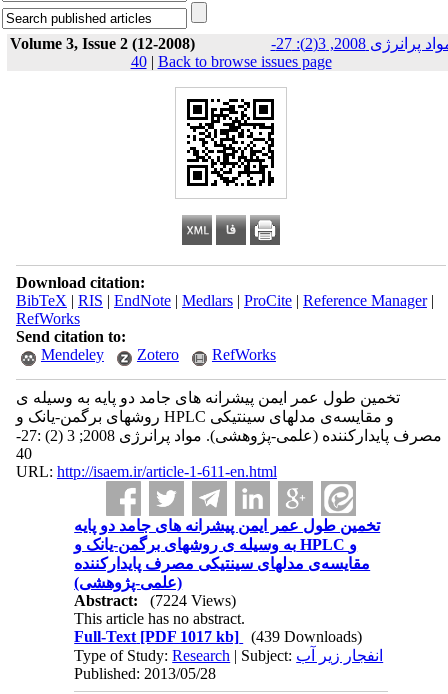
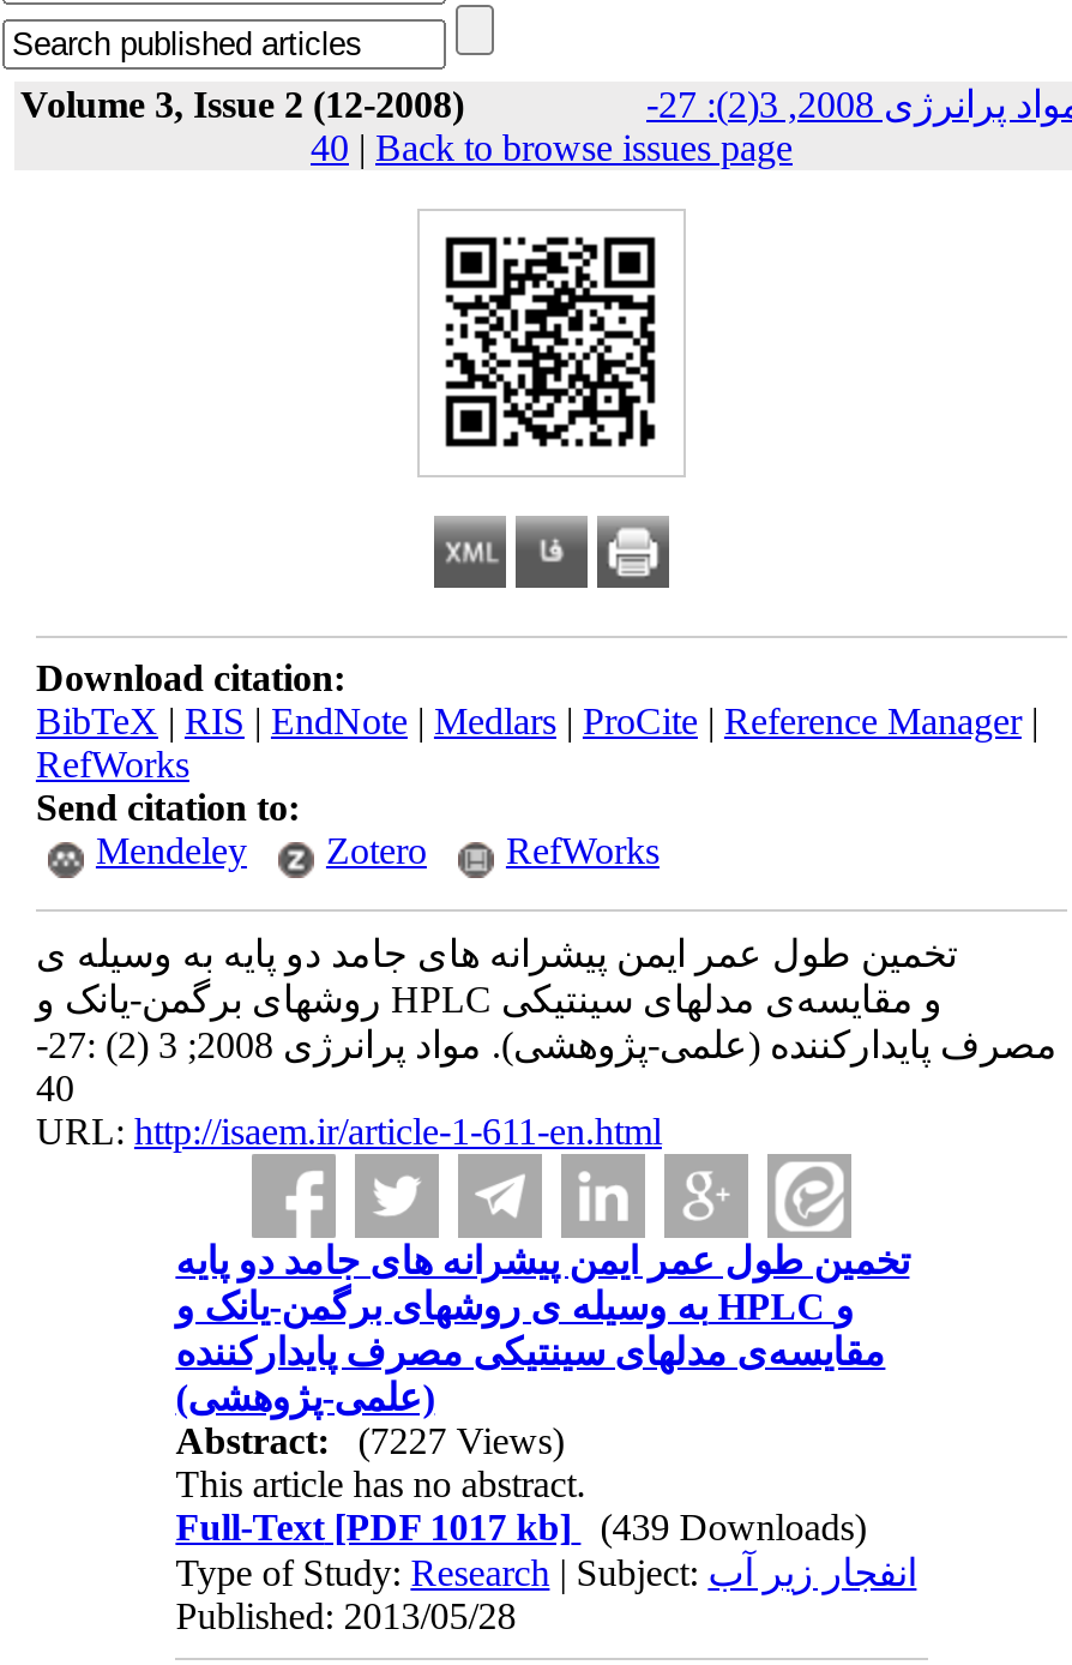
[74,592,236,609] Abstract: (7224 Views) -> [176,1420,564,1461] Abstract: (7227 Views)

